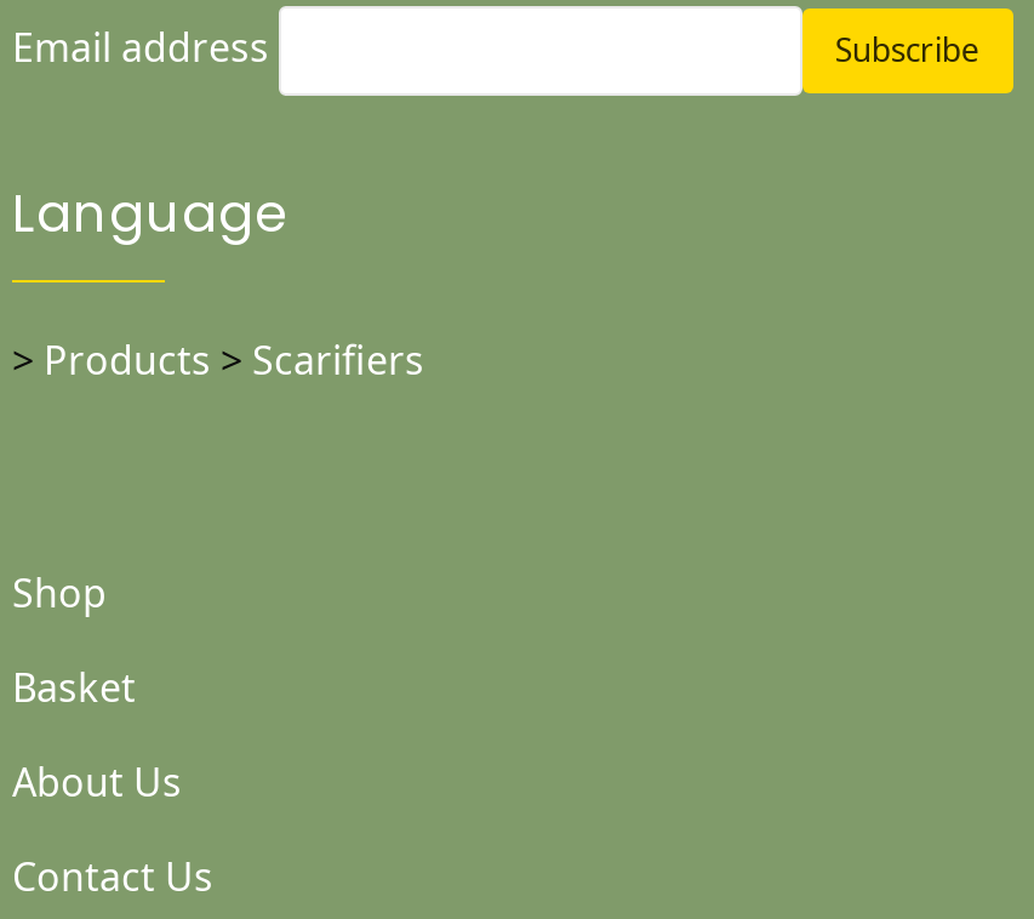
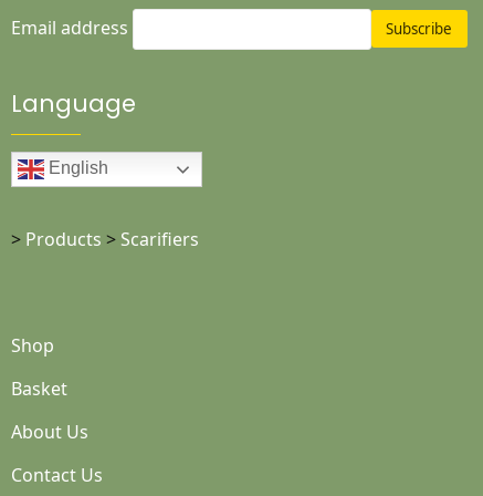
none -> [44,158,108,177] English

